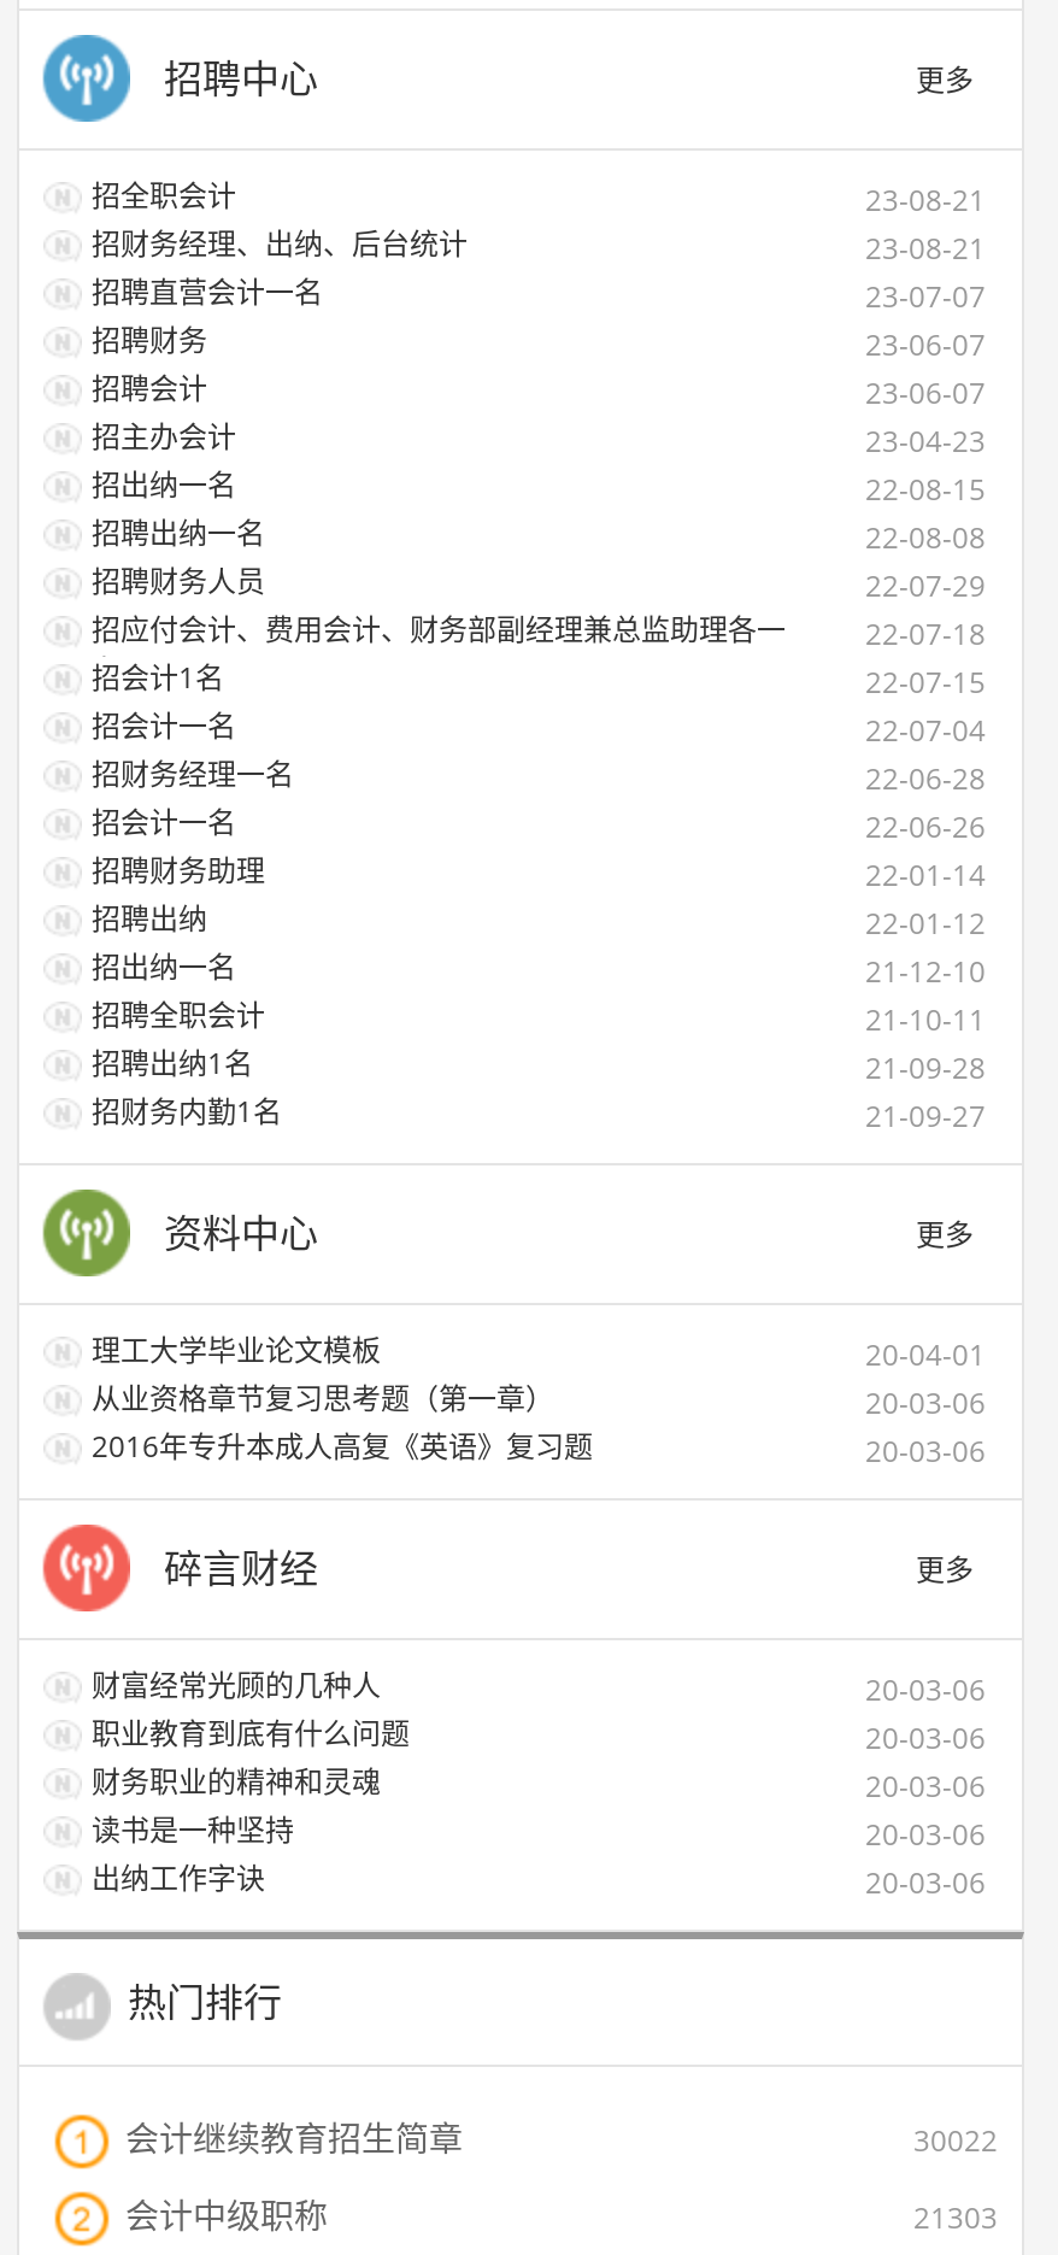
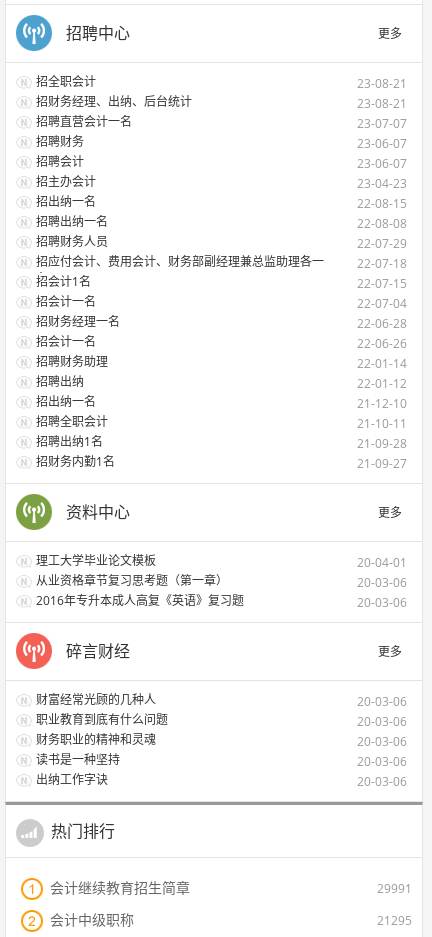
[913,2120,998,2161] 30022 -> [377,880,412,897] 29991
[913,2198,998,2239] 21303 -> [377,912,412,929] 21295

